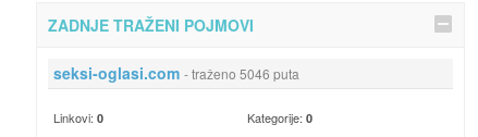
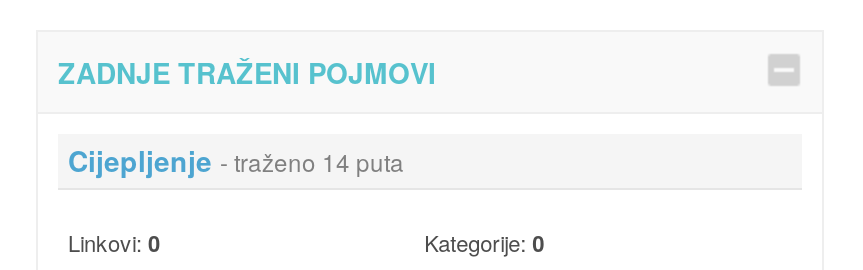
[53,62,299,84] seksi-oglasi.com - traženo 5046 puta -> [68,140,404,180] Cijepljenje - traženo 14 puta

